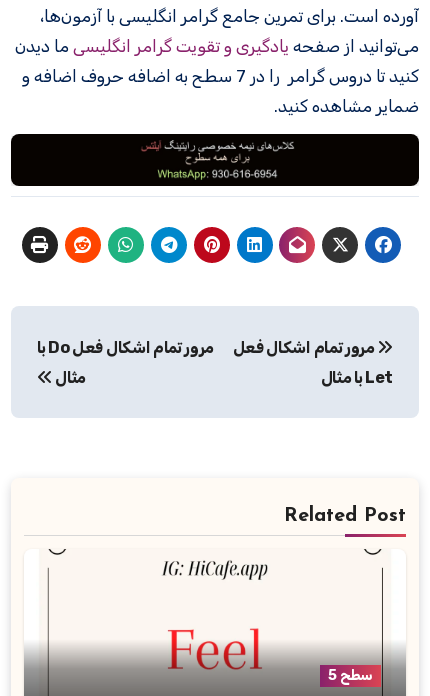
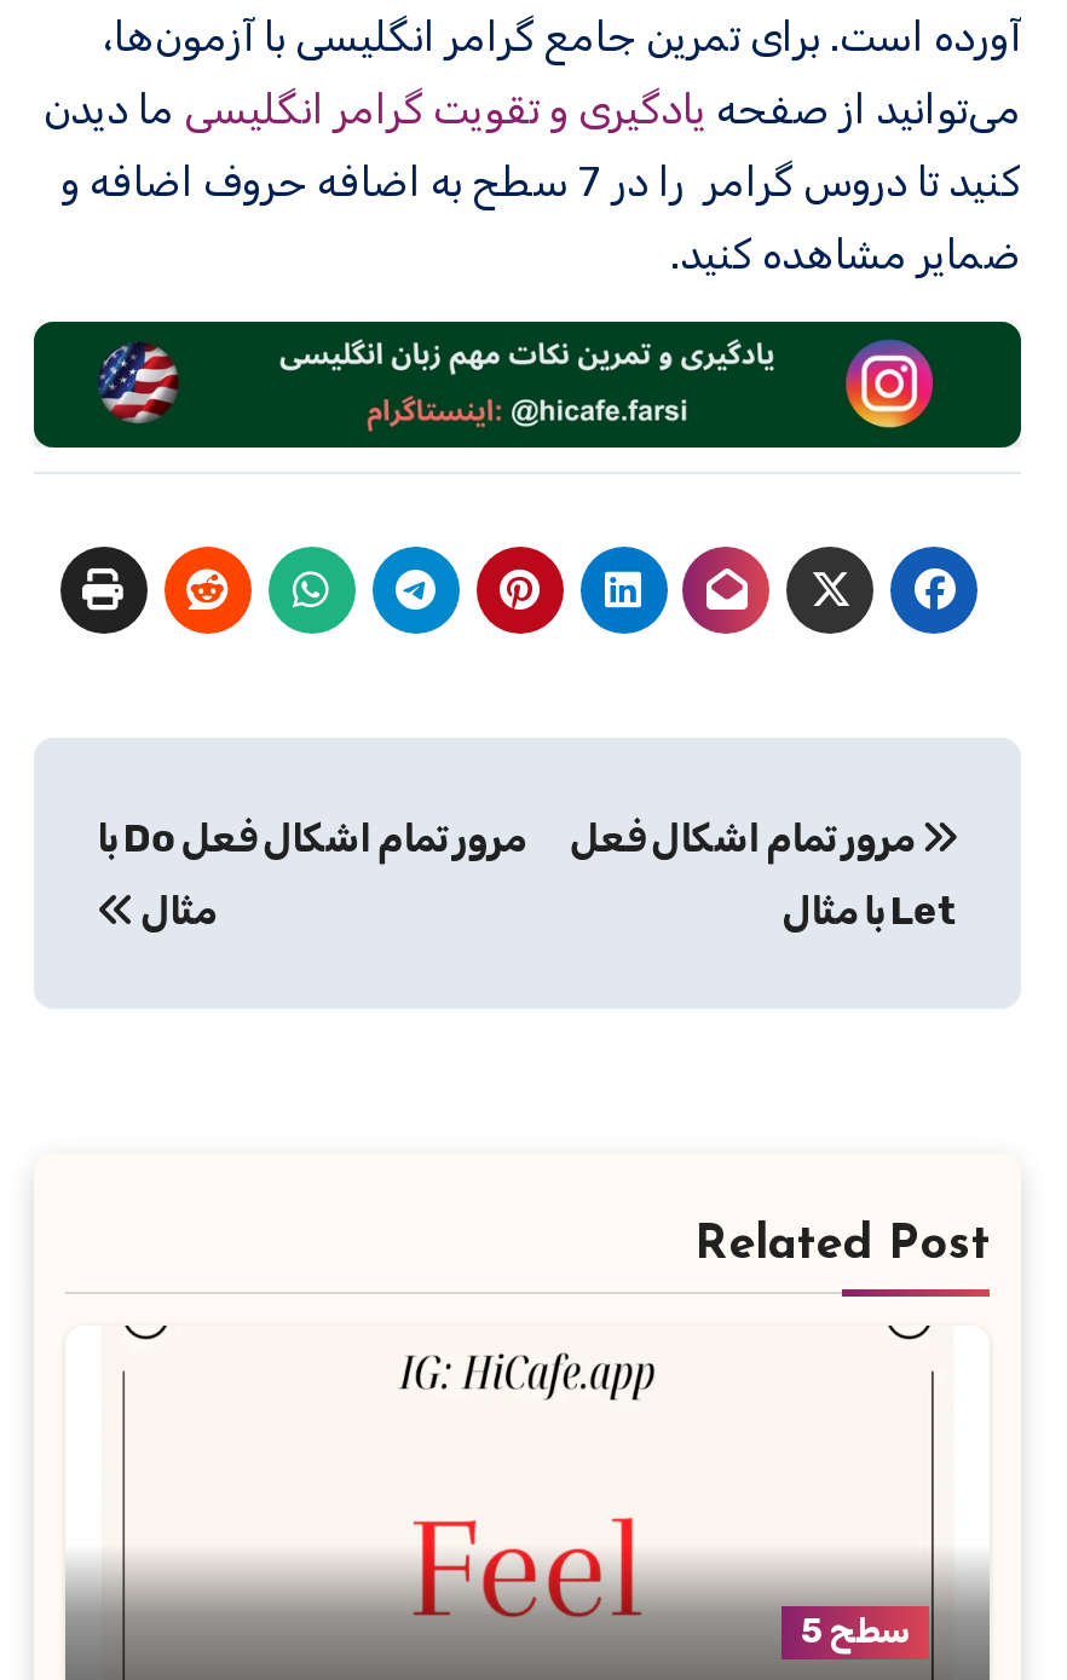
[11,134,419,186] [image] -> [34,322,1021,448] [image]

